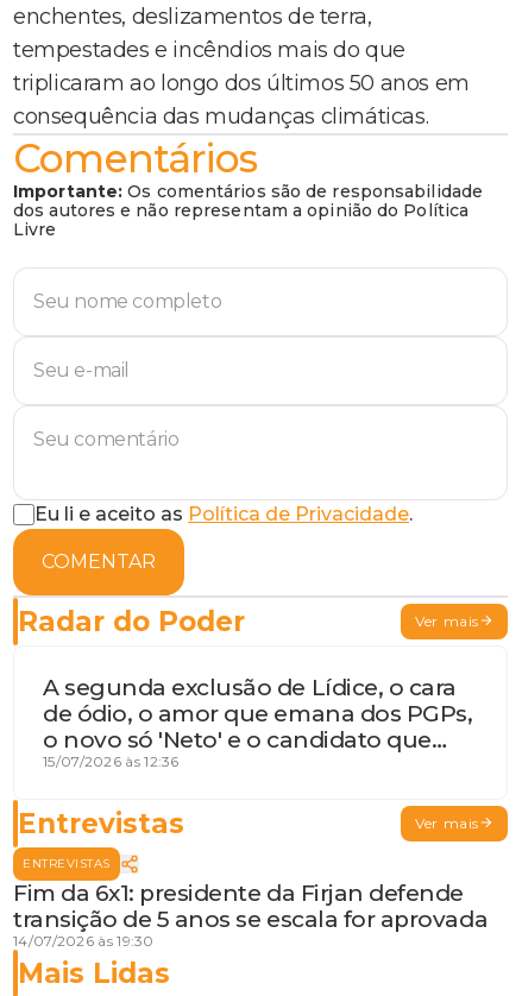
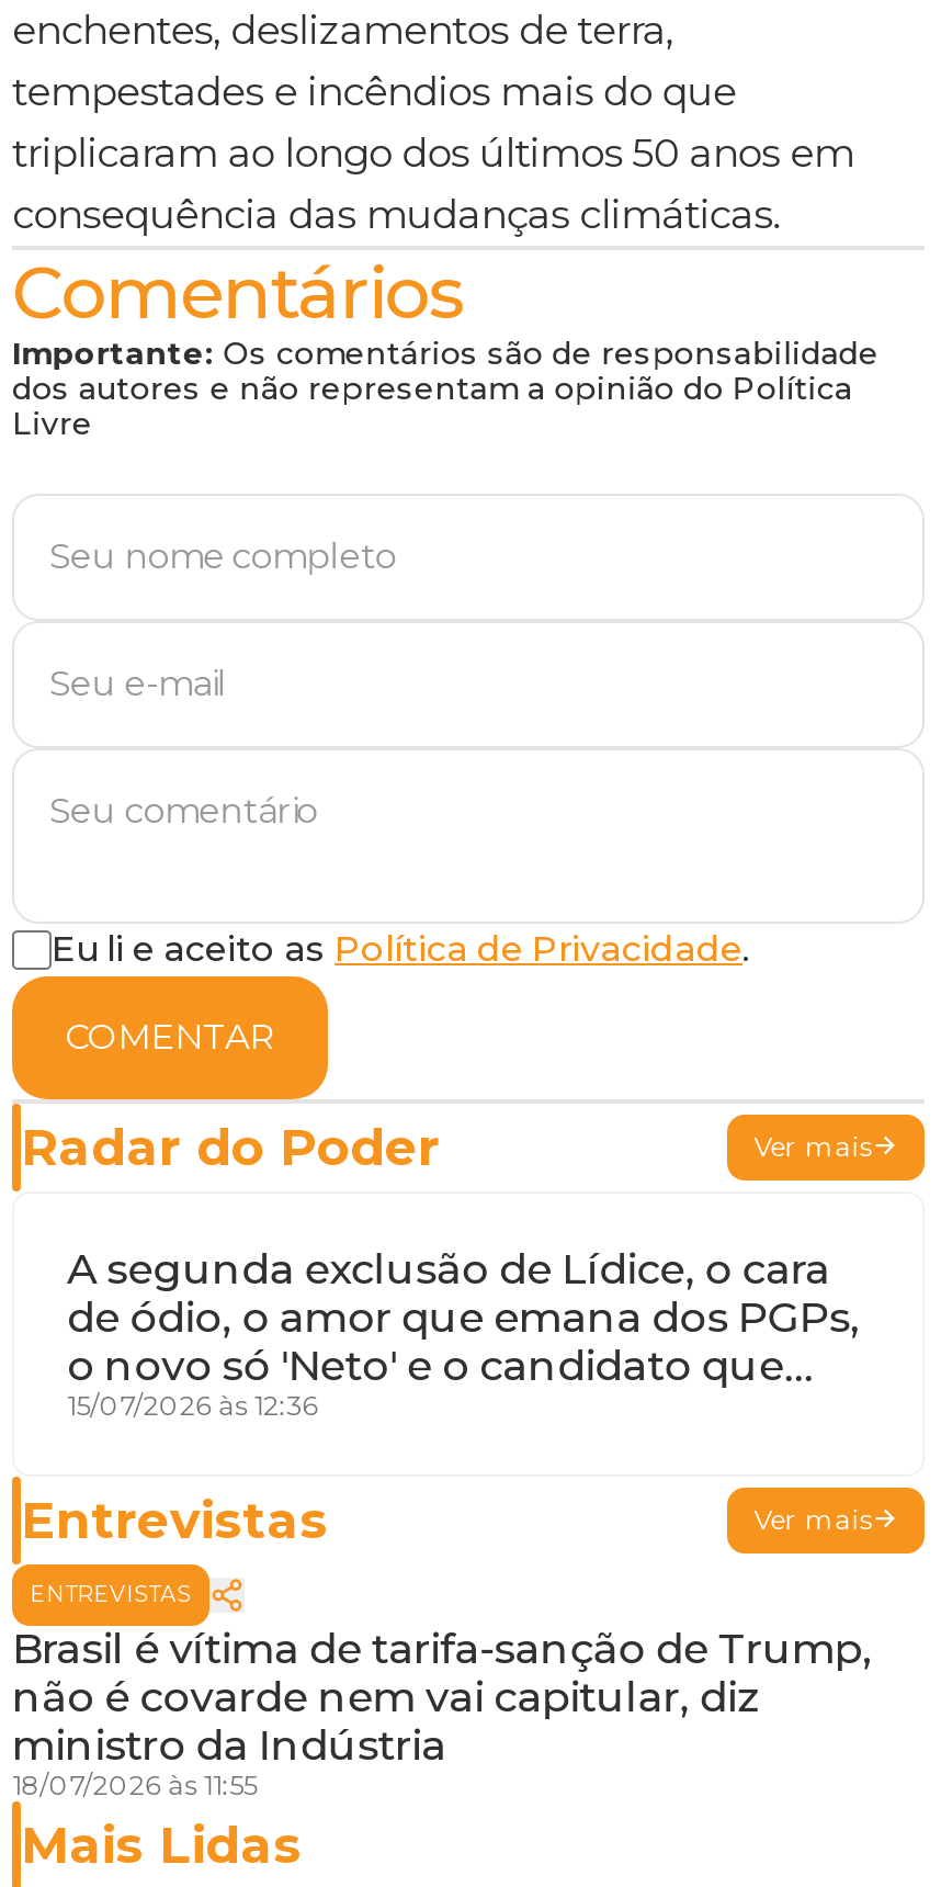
[13,880,488,950] Fim da 6x1: presidente da Firjan defende | transição de 5 anos se escala for aprovada | 14/07/2026 às 19:30 -> [12,1625,872,1803] Brasil é vítima de tarifa-sanção de Trump, | não é covarde nem vai capitular, diz | ministro da Indústria | 18/07/2026 às 11:55

